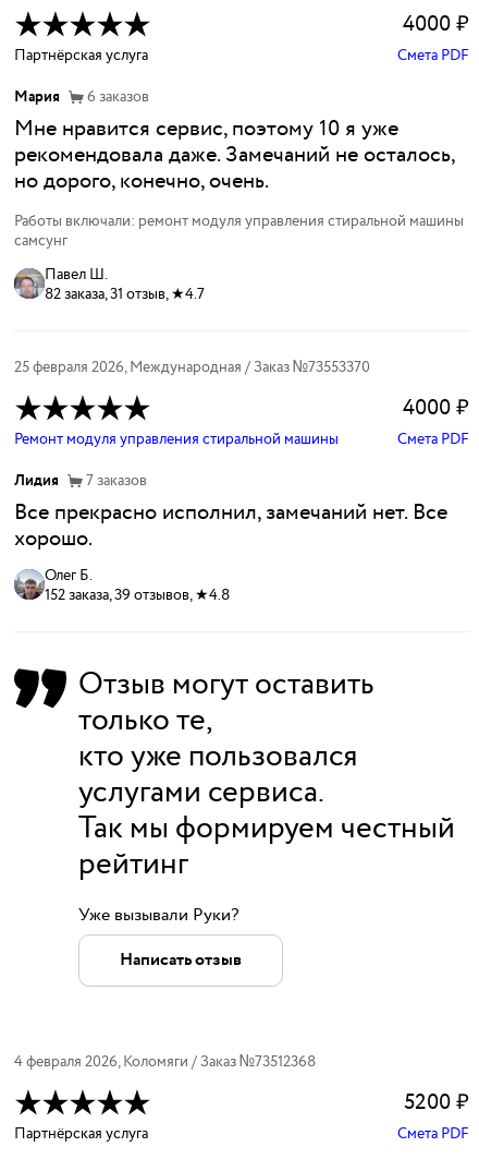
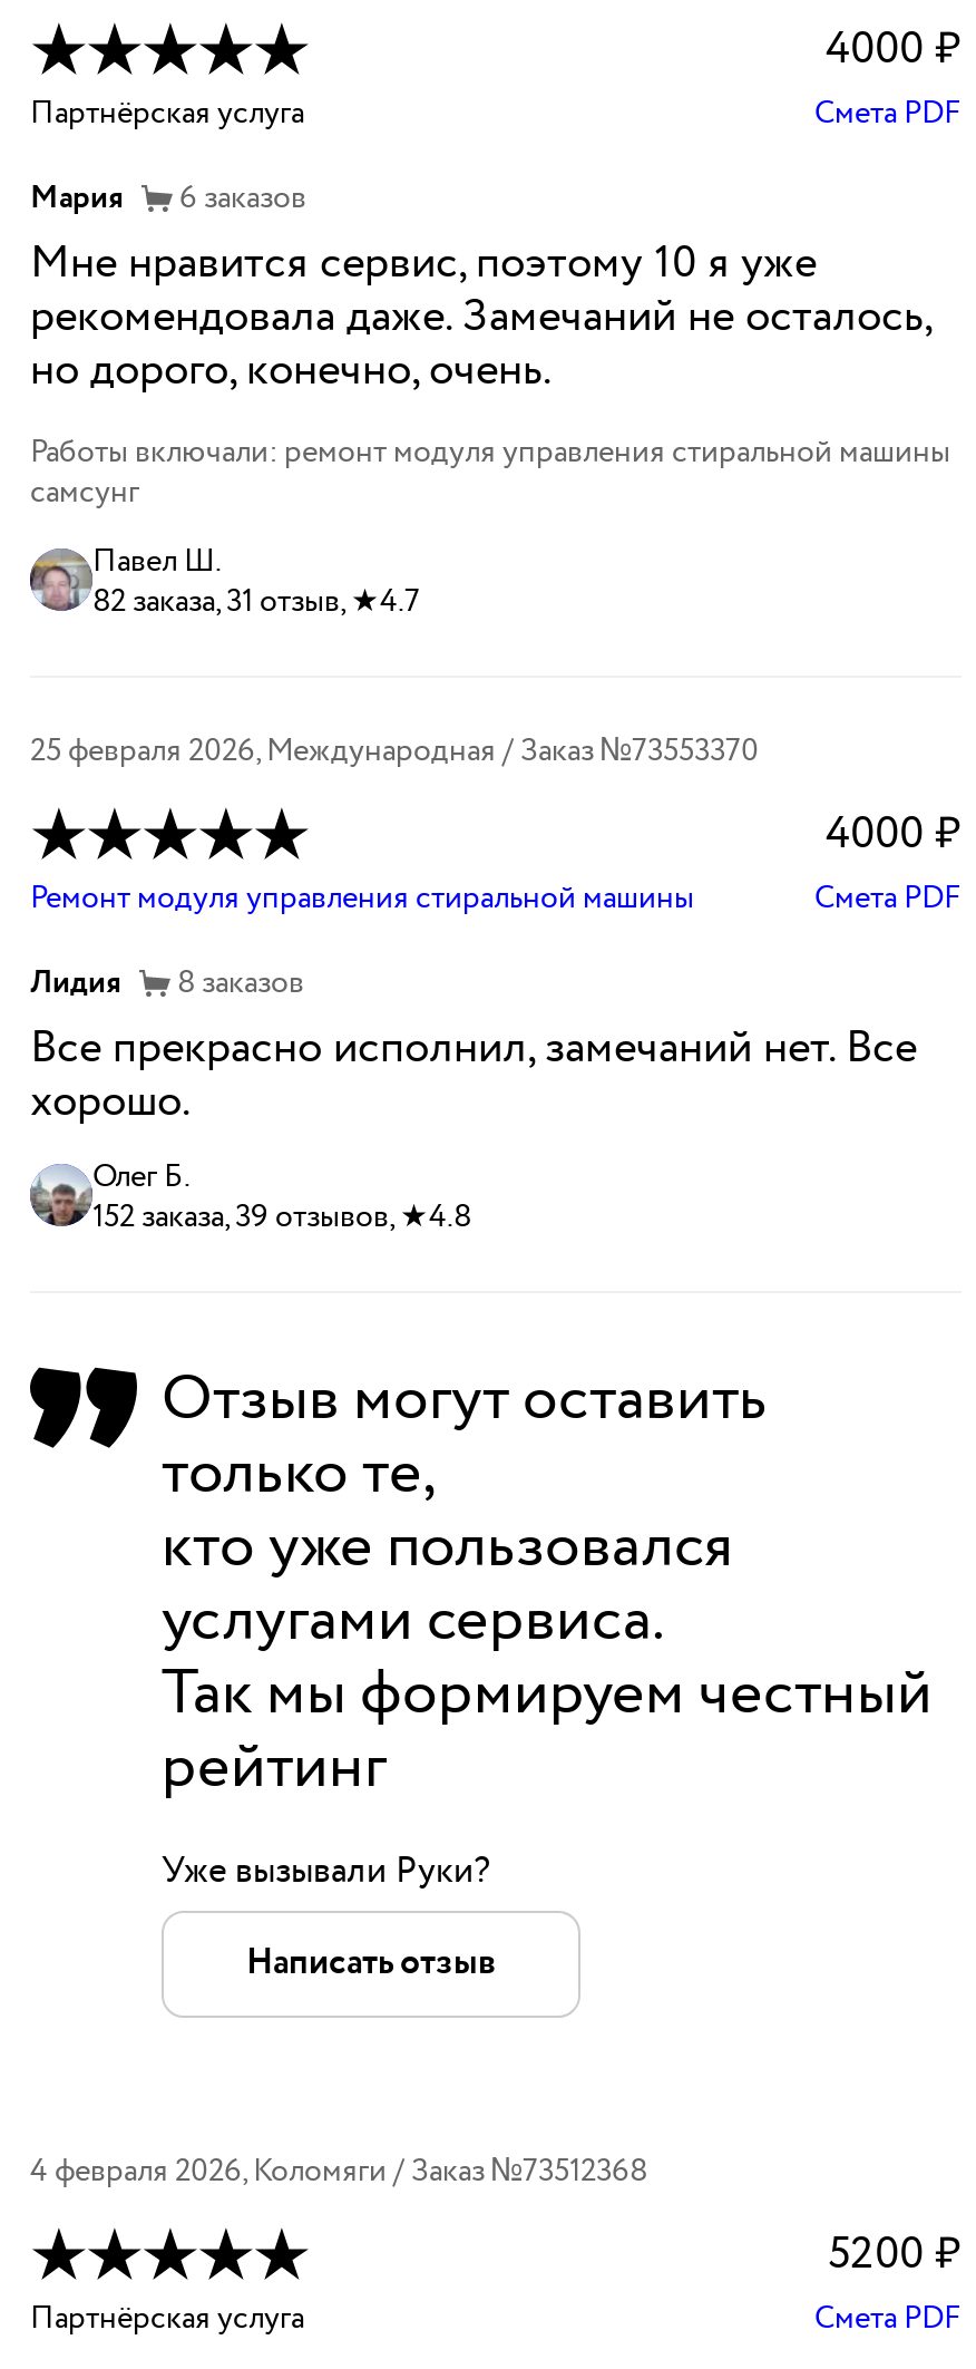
[14,469,147,491] Лидия 7 заказов -> [30,960,304,1005] Лидия 8 заказов

